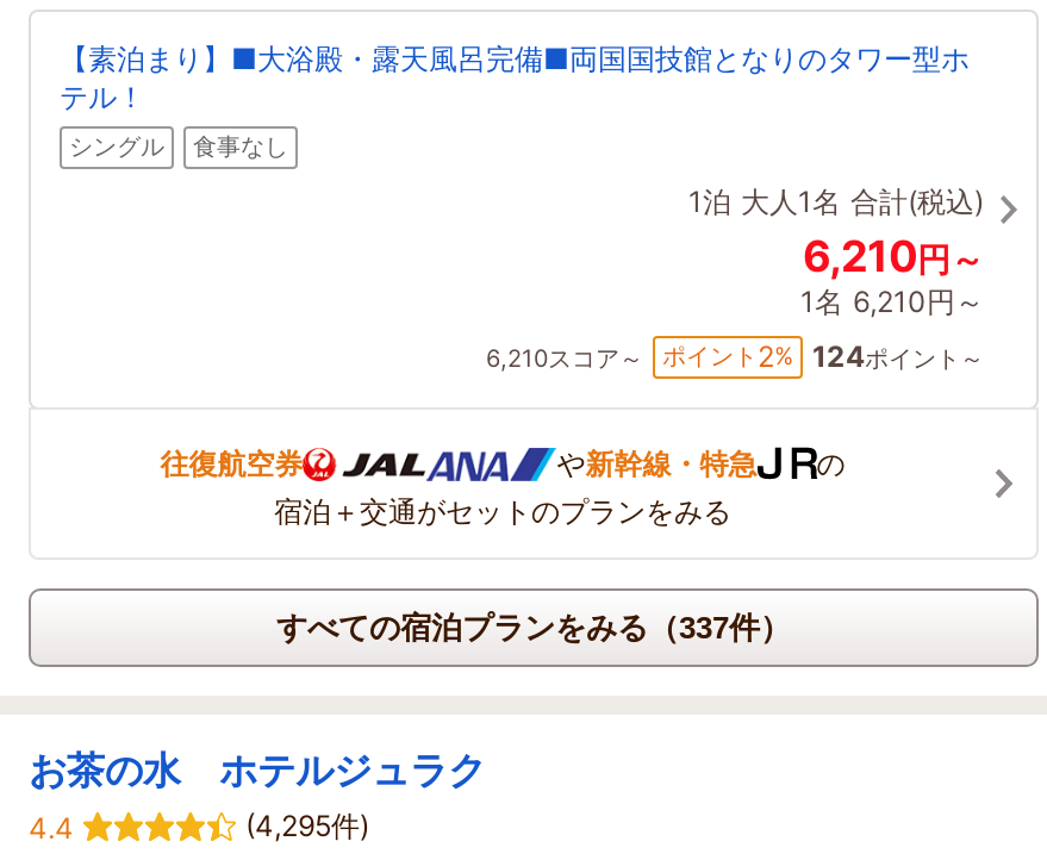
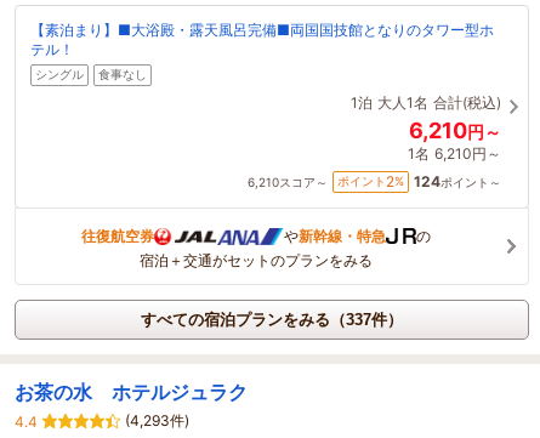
[245,807,369,843] (4,295件) -> [125,411,189,429] (4,293件)

